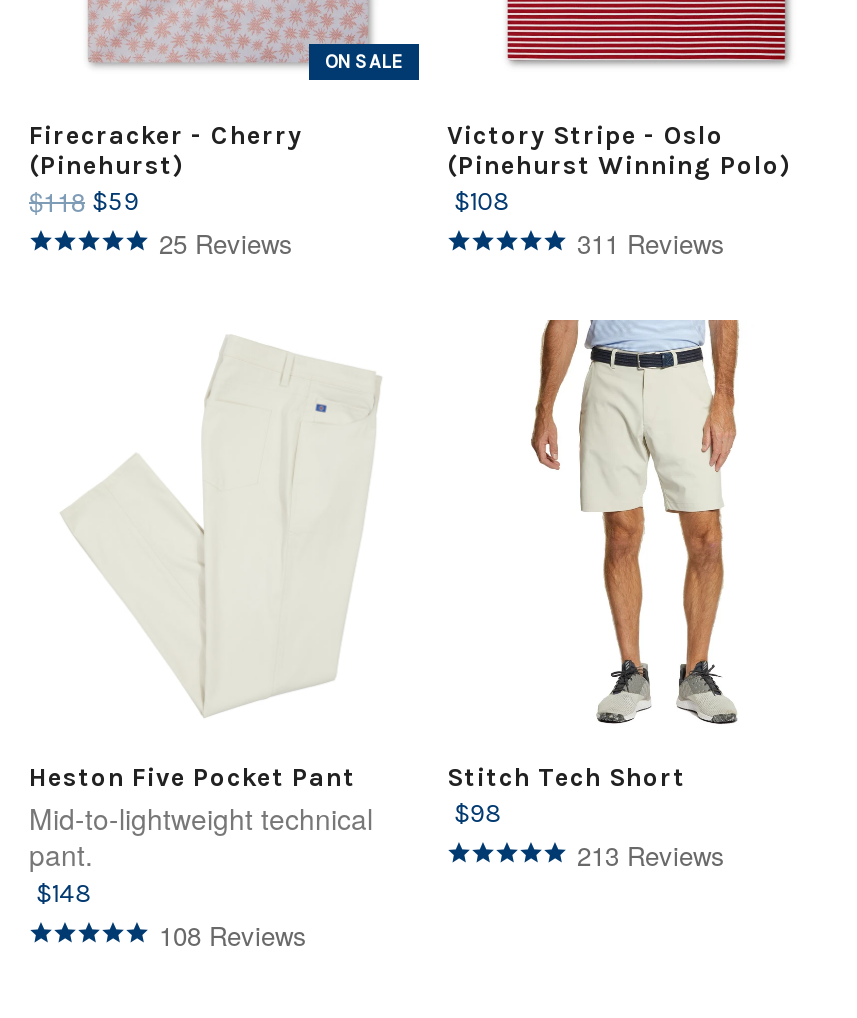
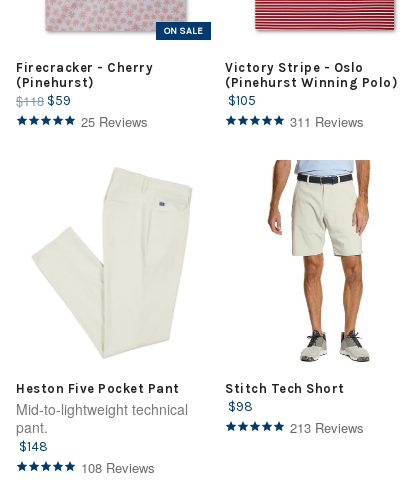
[453,186,511,216] $108 -> [228,93,256,108] $105

